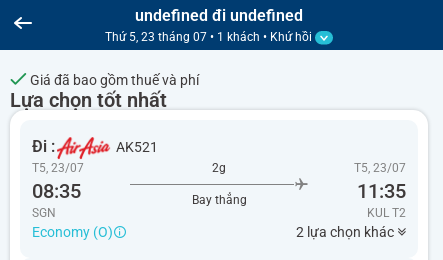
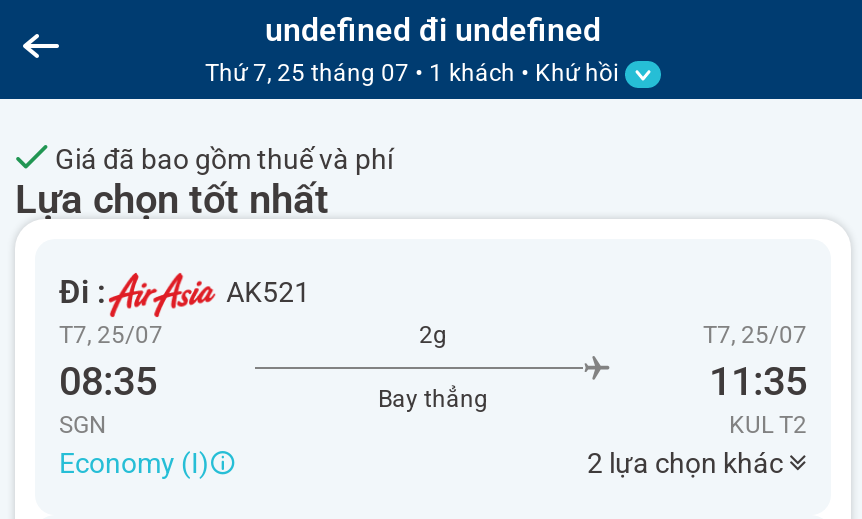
[112,30,315,44] Thứ 5, 23 tháng 07 • 1 khách • Khứ hồi -> [219,59,625,87] Thứ 7, 25 tháng 07 • 1 khách • Khứ hồi
[32,161,84,175] T5, 23/07 -> [59,321,163,349] T7, 25/07
[354,161,406,175] T5, 23/07 -> [703,321,807,349] T7, 25/07
[32,224,113,240] Economy (O) -> [59,447,209,479] Economy (I)

